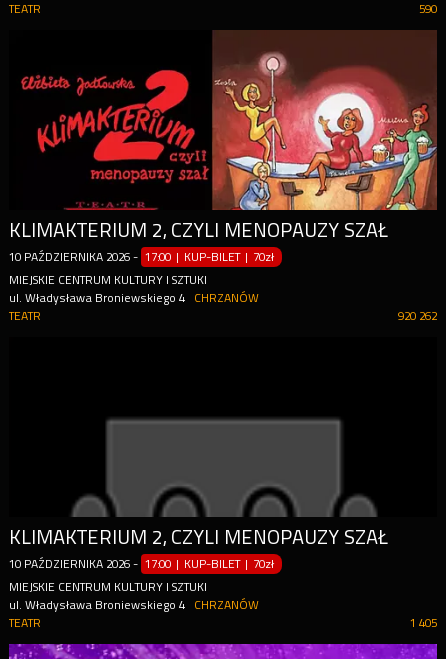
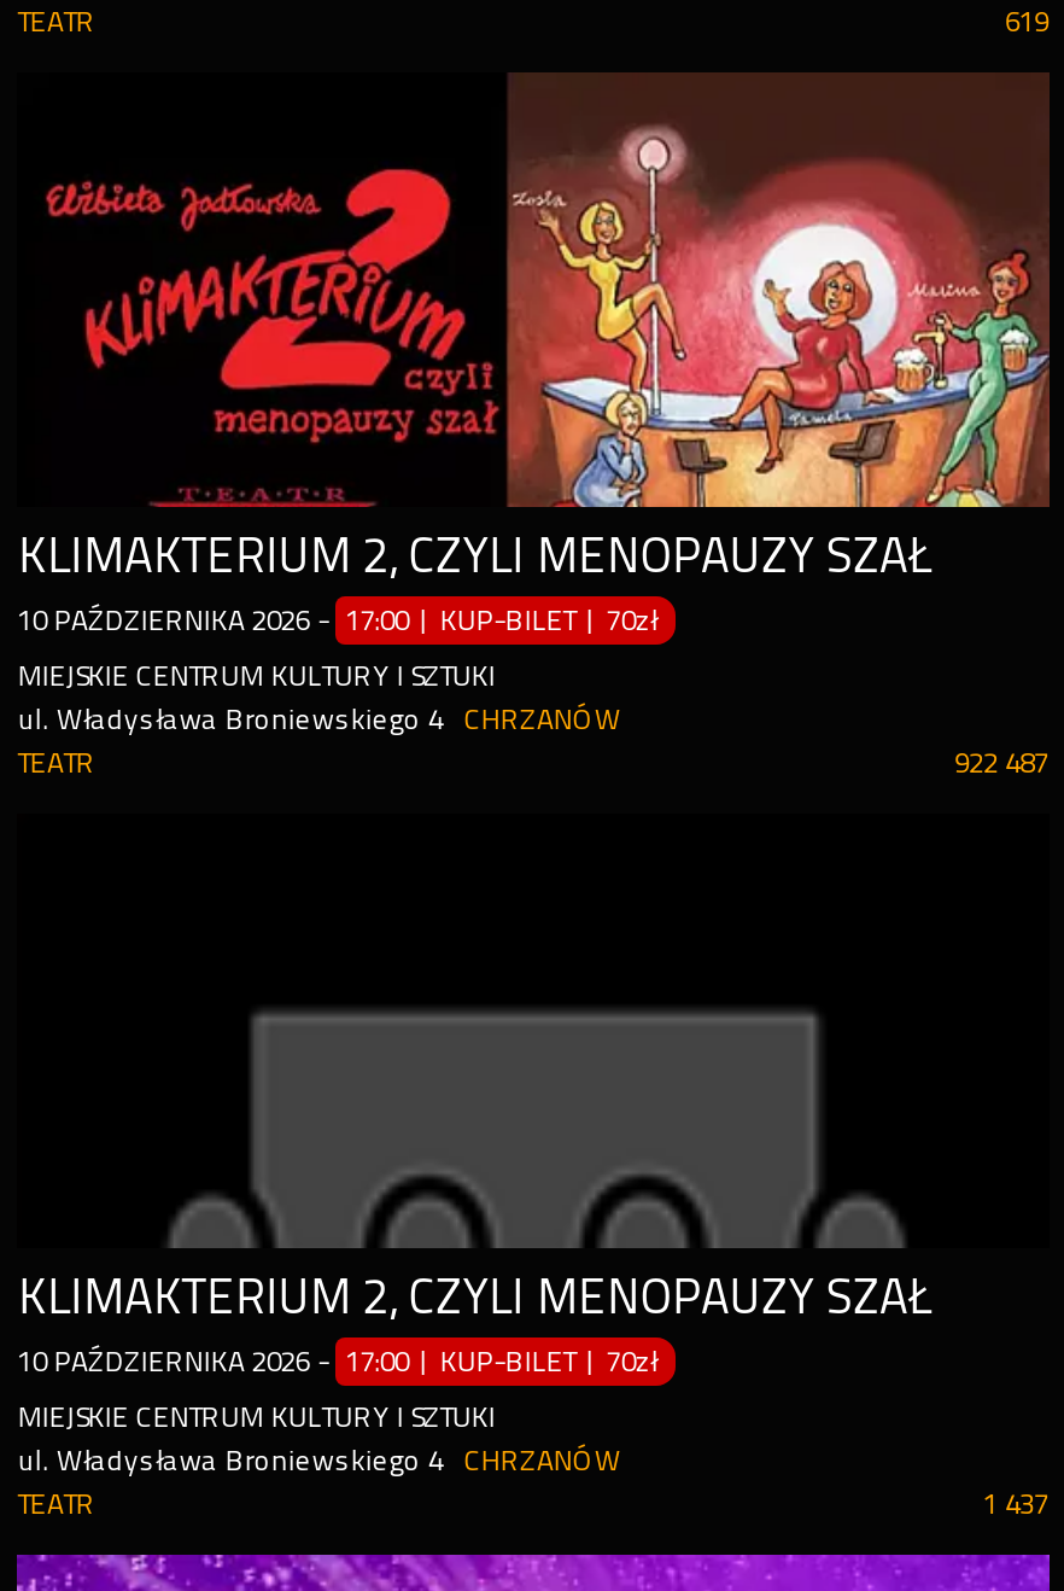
[419,2,437,16] 590 -> [1005,5,1049,39] 619
[398,309,437,323] 920 262 -> [954,746,1049,780] 922 487
[410,616,437,630] 1 405 -> [983,1487,1049,1521] 1 437

